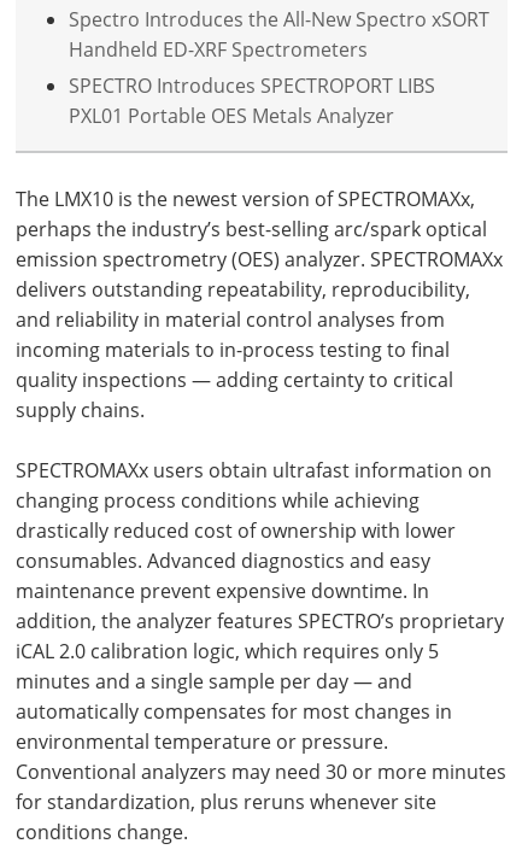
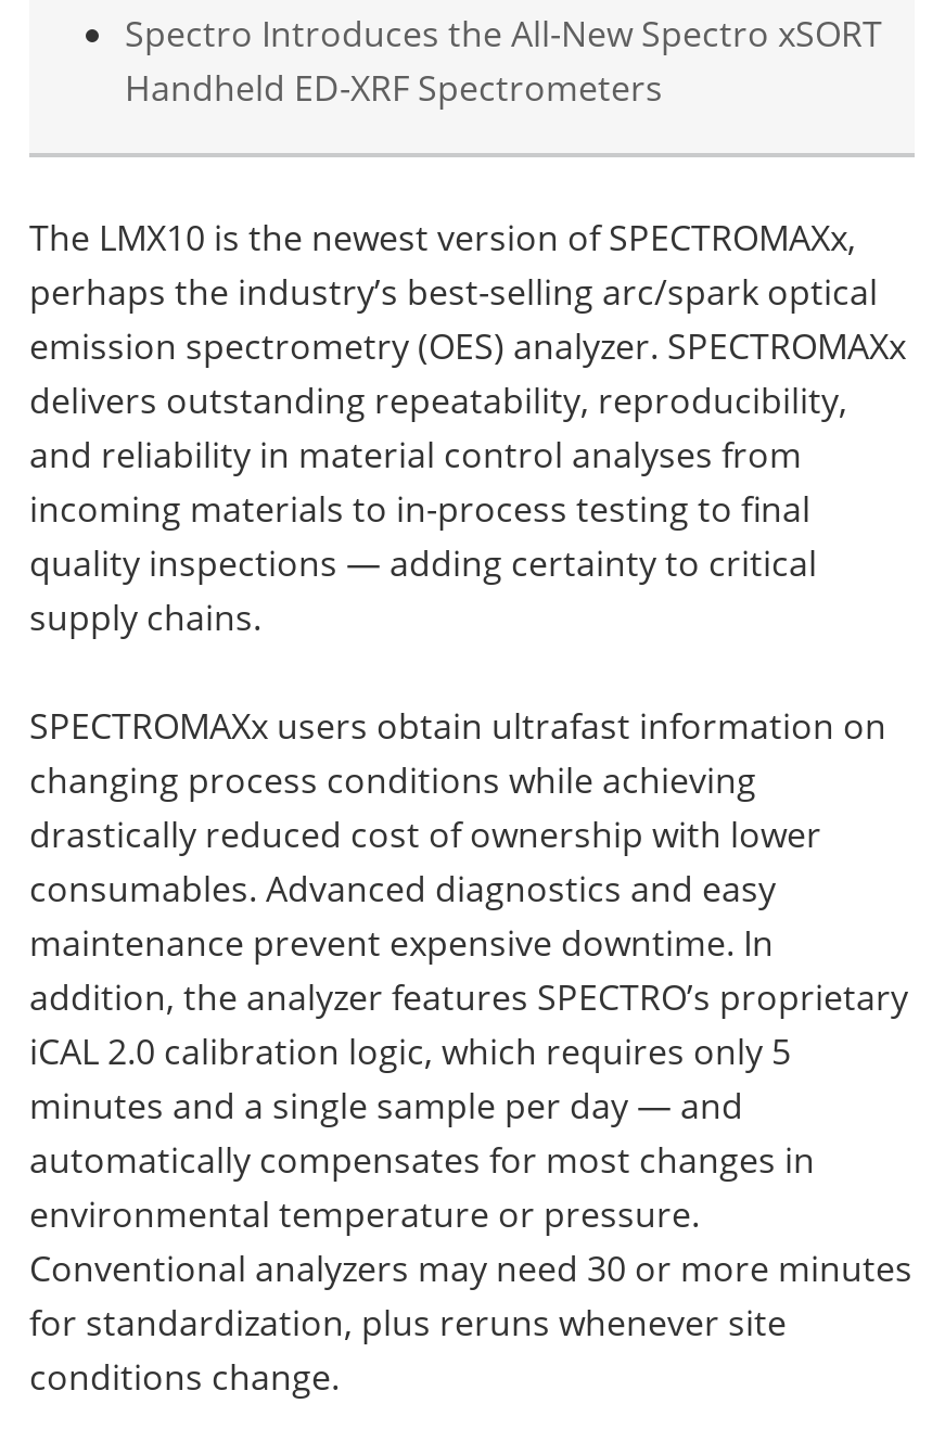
[69,72,435,127] SPECTRO Introduces SPECTROPORT LIBS | PXL01 Portable OES Metals Analyzer -> none

